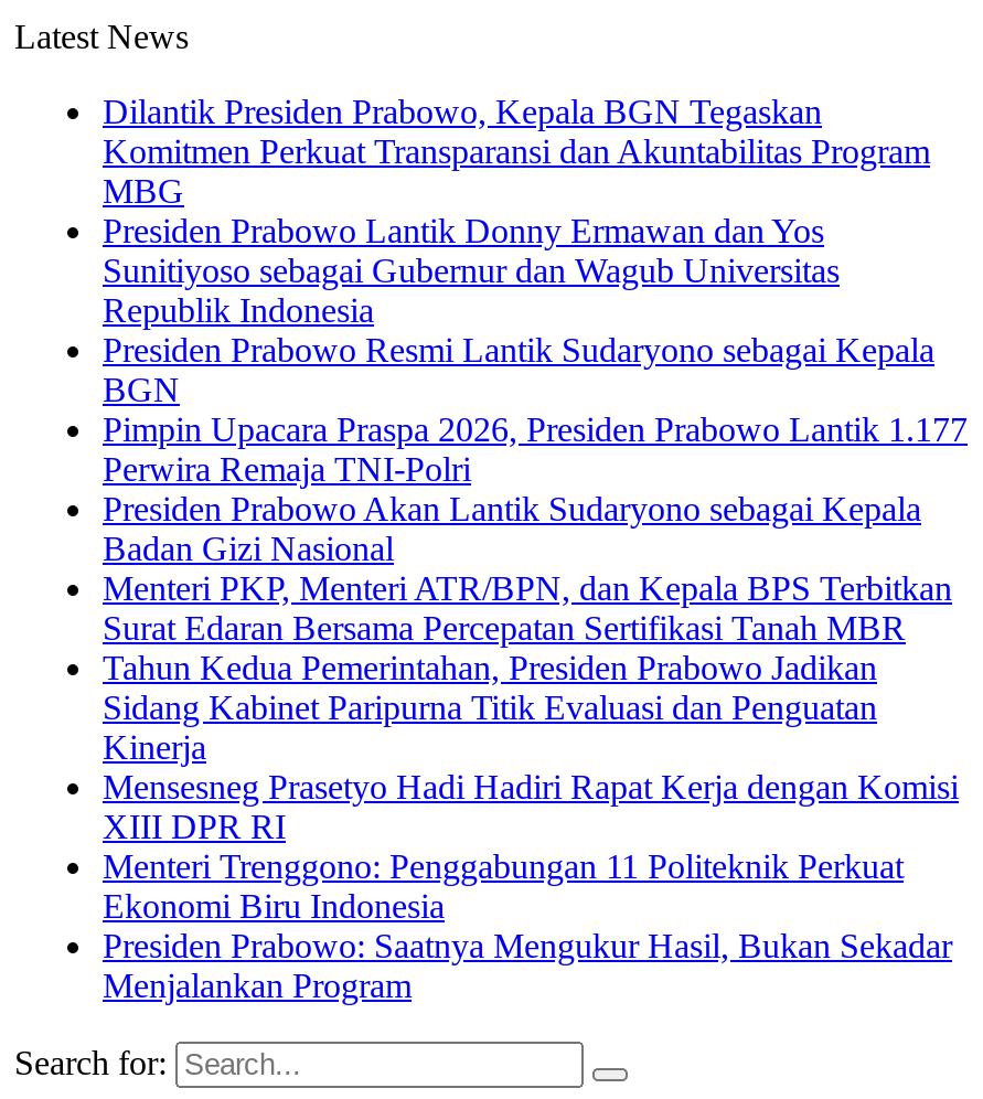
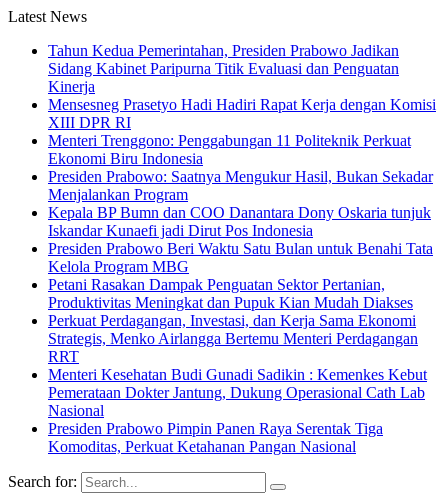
[103,93,968,647] Dilantik Presiden Prabowo, Kepala BGN Tegaskan | Komitmen Perkuat Transparansi dan Akuntabilitas Program | MBG | Presiden Prabowo Lantik Donny Ermawan dan Yos | Sunitiyoso sebagai Gubernur dan Wagub Universitas | Republik Indonesia | Presiden Prabowo Resmi Lantik Sudaryono sebagai Kepala | BGN | Pimpin Upacara Praspa 2026, Presiden Prabowo Lantik 1.177 | Perwira Remaja TNI-Polri | Presiden Prabowo Akan Lantik Sudaryono sebagai Kepala | Badan Gizi Nasional | Menteri PKP, Menteri ATR/BPN, dan Kepala BPS Terbitkan | Surat Edaran Bersama Percepatan Sertifikasi Tanah MBR -> none
moved [103,649,959,1004] -> [48,42,436,203]: Tahun Kedua Pemerintahan, Presiden Prabowo Jadikan | Sidang Kabinet Paripurna Titik Evaluasi dan Penguatan | Kinerja | ... | Presiden Prabowo: Saatnya Mengukur Hasil, Bukan Sekadar | Menjalankan Program
none -> [48,204,433,455] Kepala BP Bumn dan COO Danantara Dony Oskaria tunjuk | Iskandar Kunaefi jadi Dirut Pos Indonesia | Presiden Prabowo Beri Waktu Satu Bulan untuk Benahi Tata | Kelola Program MBG | Petani Rasakan Dampak Penguatan Sektor Pertanian, | Produktivitas Meningkat dan Pupuk Kian Mudah Diakses | Perkuat Perdagangan, Investasi, dan Kerja Sama Ekonomi | Strategis, Menko Airlangga Bertemu Menteri Perdagangan | RRT | Menteri Kesehatan Budi Gunadi Sadikin : Kemenkes Kebut | Pemerataan Dokter Jantung, Dukung Operasional Cath Lab | Nasional | Presiden Prabowo Pimpin Panen Raya Serentak Tiga | Komoditas, Perkuat Ketahanan Pangan Nasional

